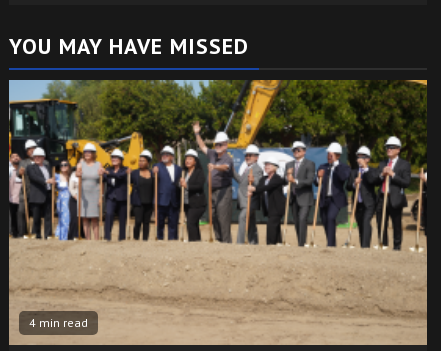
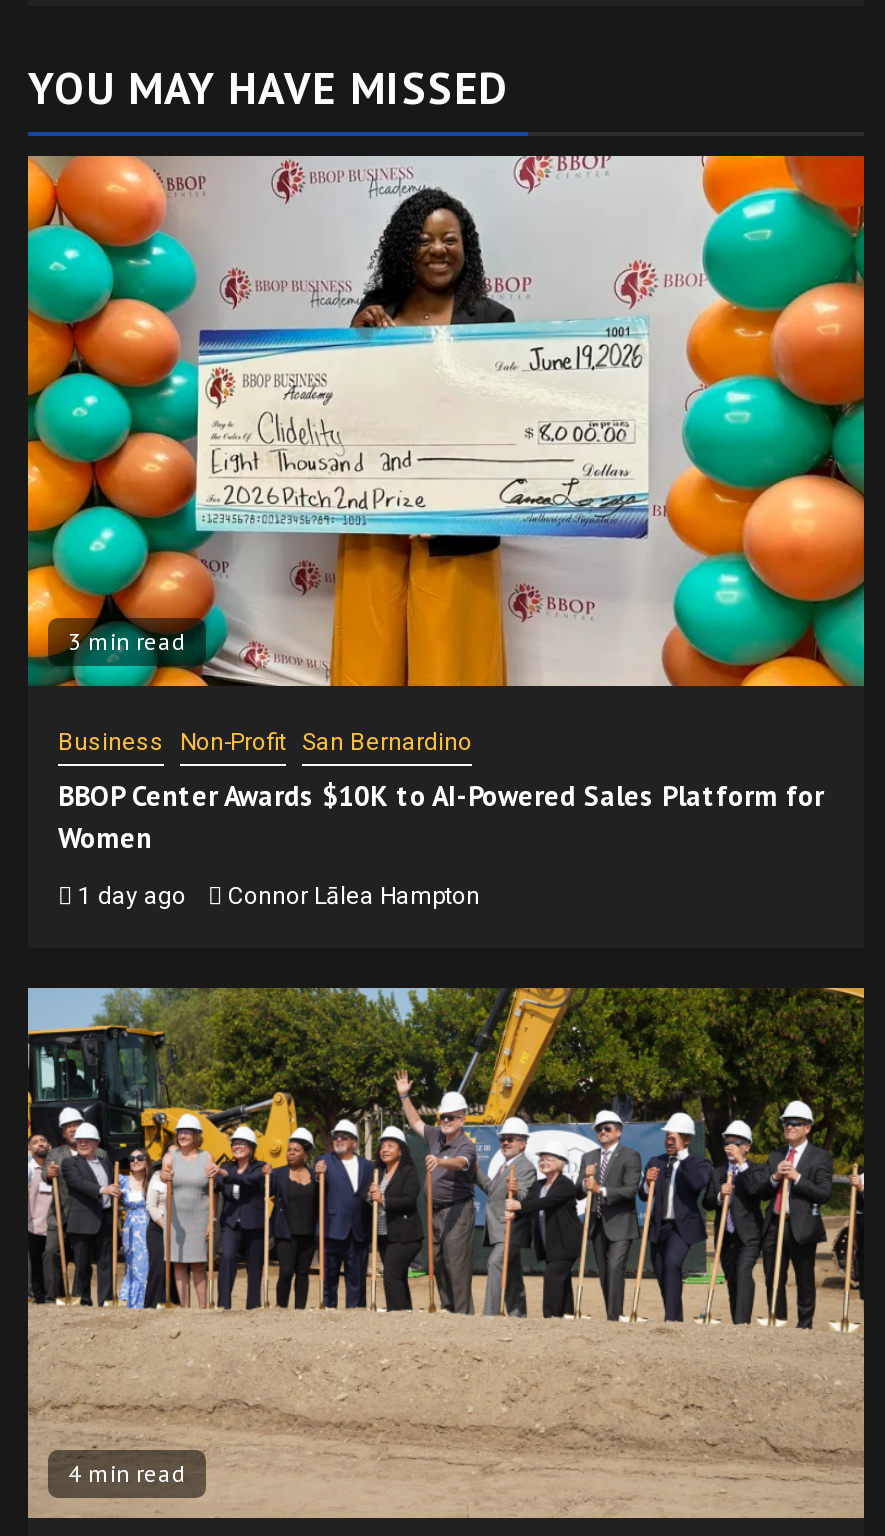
none -> [26,154,866,909] [image] | 3 min read | Business Non-Profit San Bernardino | BBOP Center Awards $10K to AI-Powered Sales Platform for | Women | 1 day ago | Connor Lālea Hampton

